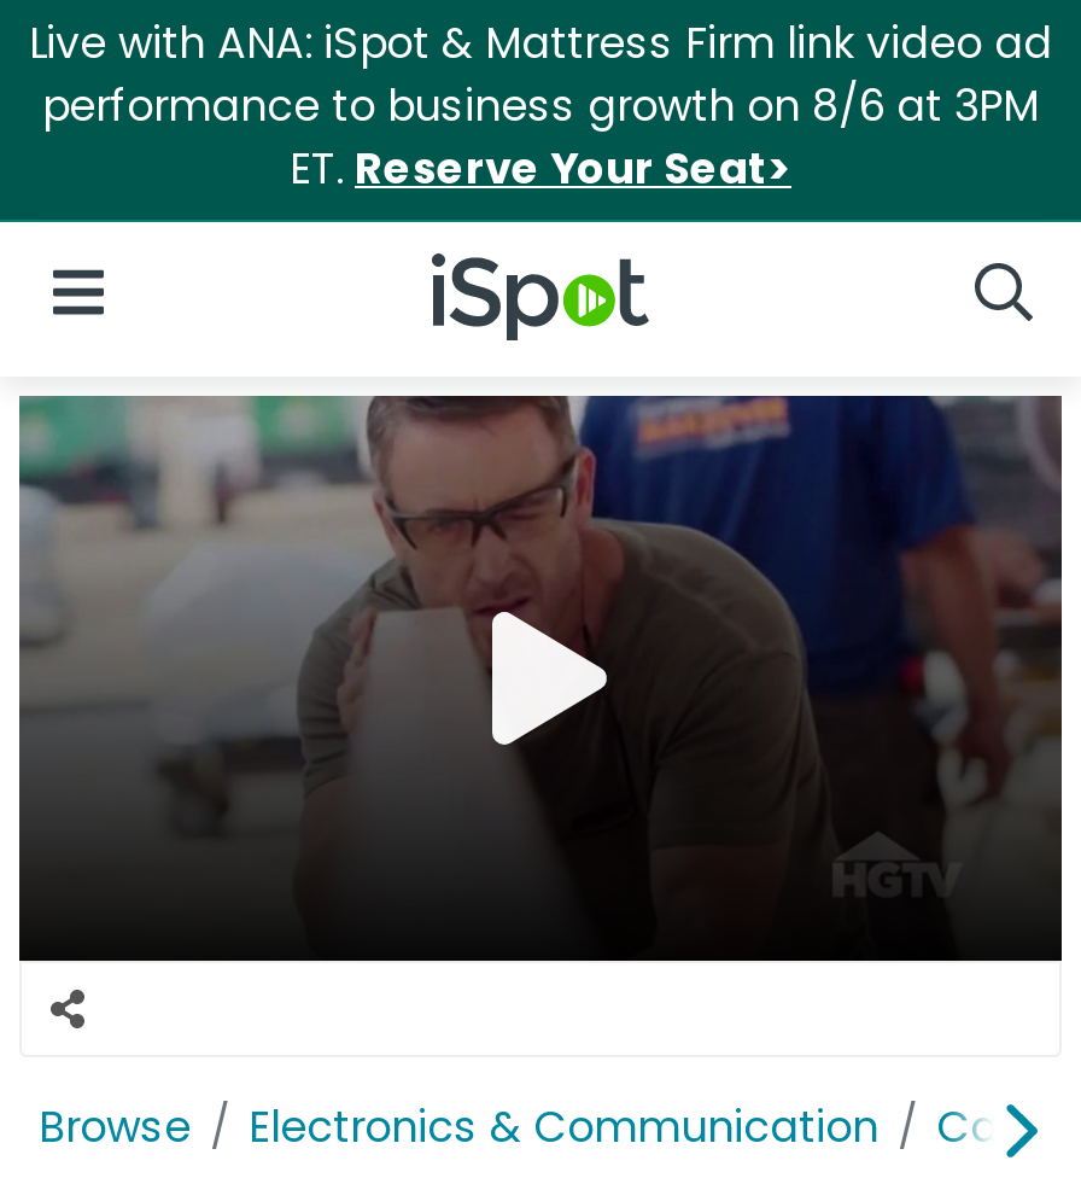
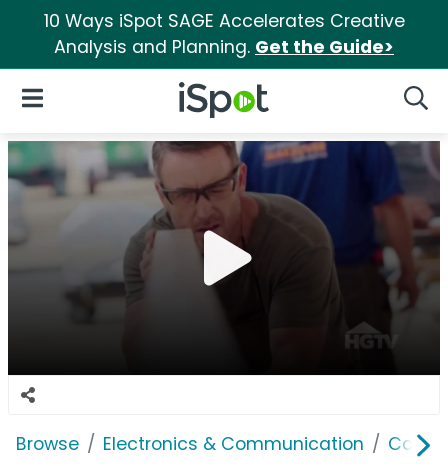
[29,14,1052,198] Live with ANA: iSpot & Mattress Firm link video ad | performance to business growth on 8/6 at 3PM | ET. Reserve Your Seat> -> [43,9,404,59] 10 Ways iSpot SAGE Accelerates Creative | Analysis and Planning. Get the Guide>

